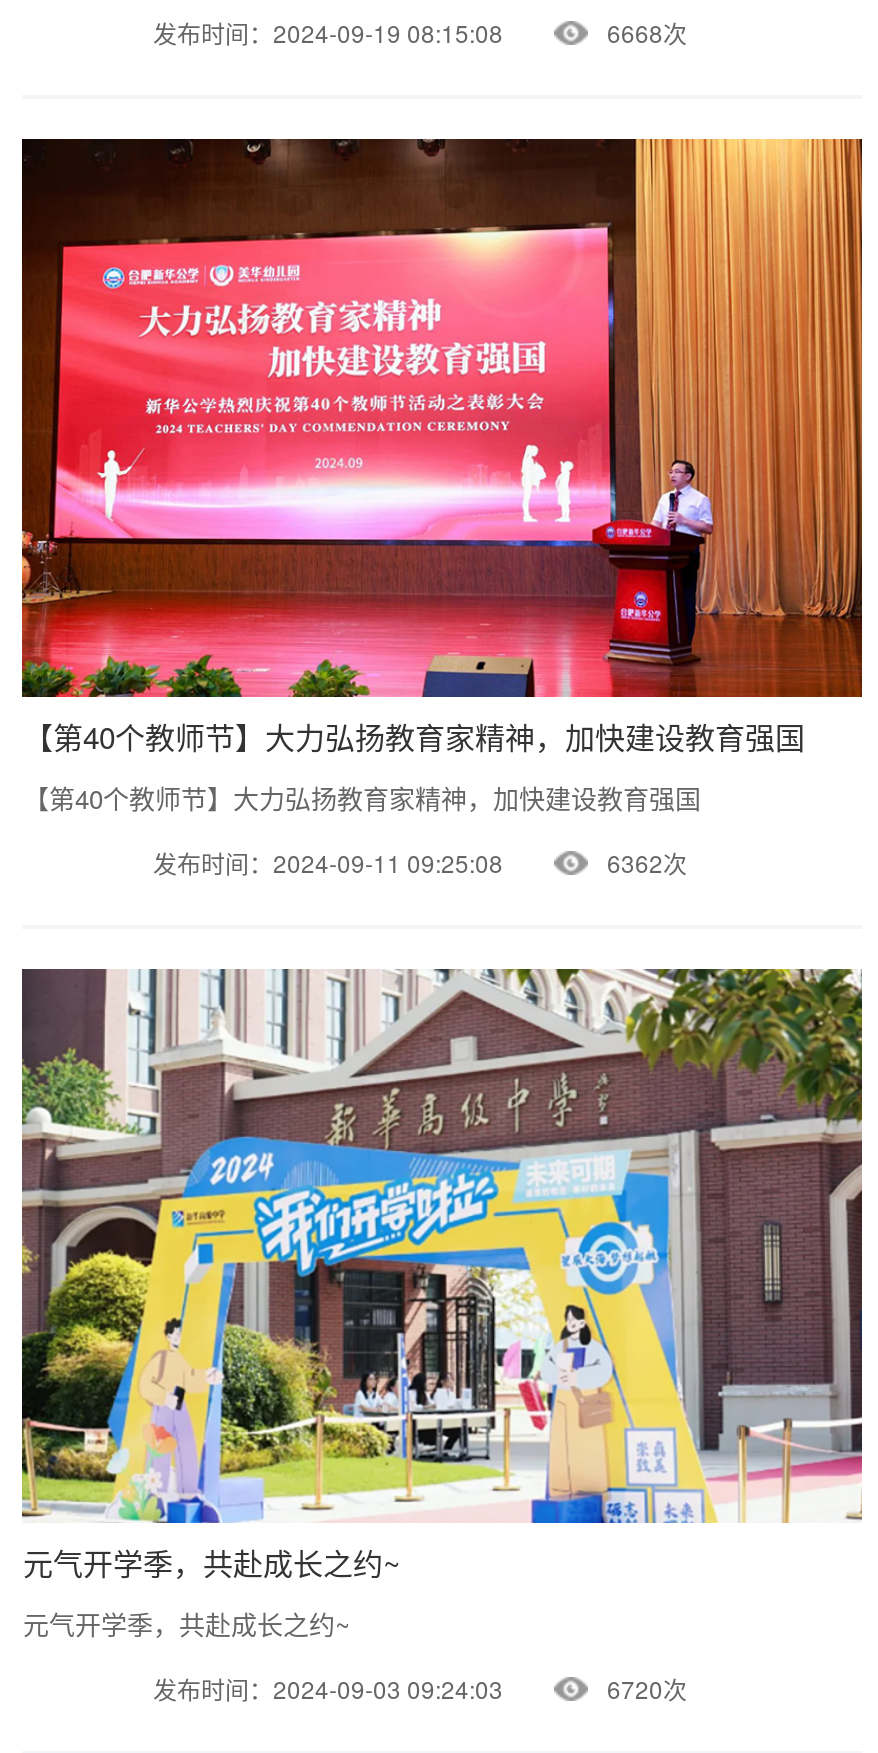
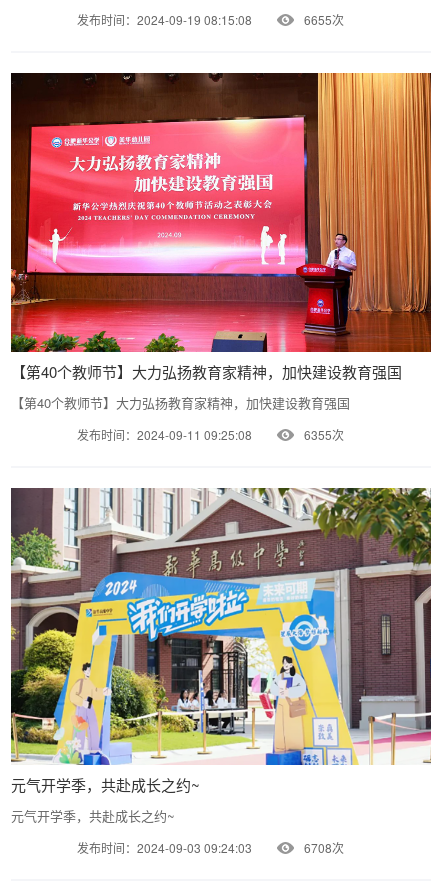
[607,14,687,48] 6668次 -> [303,11,343,28] 6655次
[607,845,687,879] 6362次 -> [303,426,343,443] 6355次
[607,1670,687,1704] 6720次 -> [303,838,343,855] 6708次

